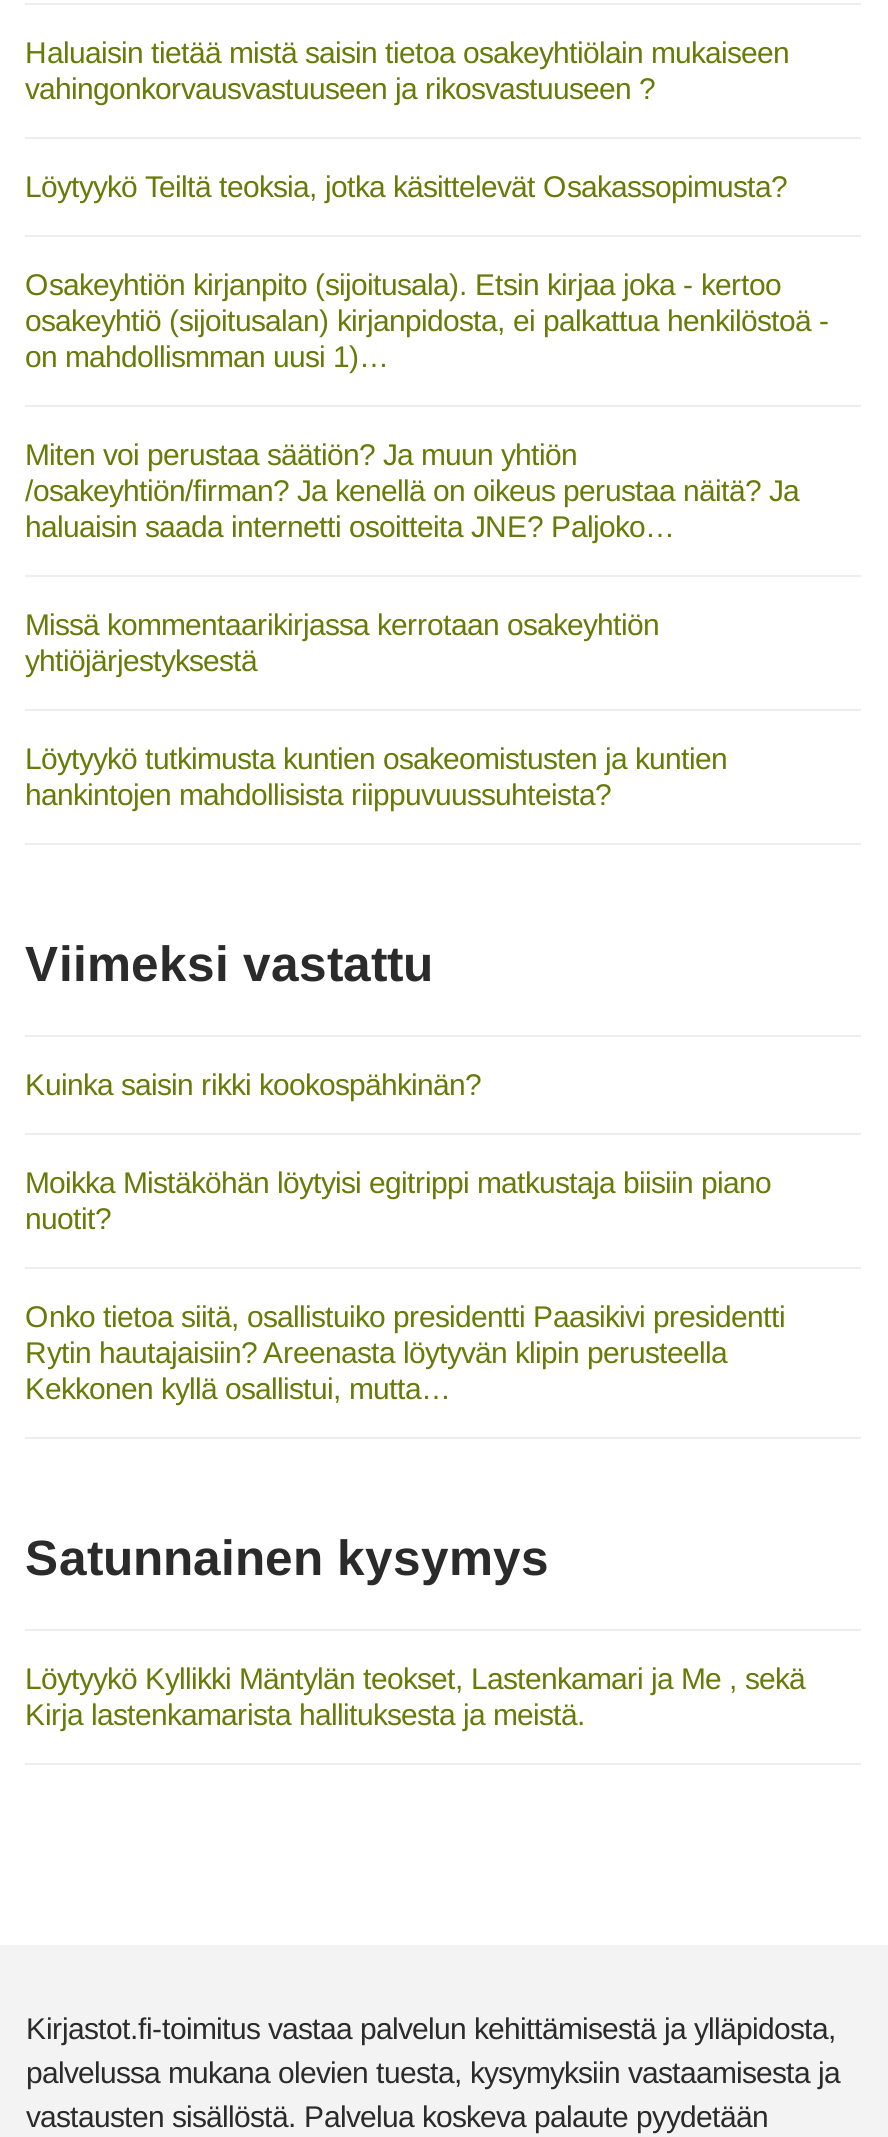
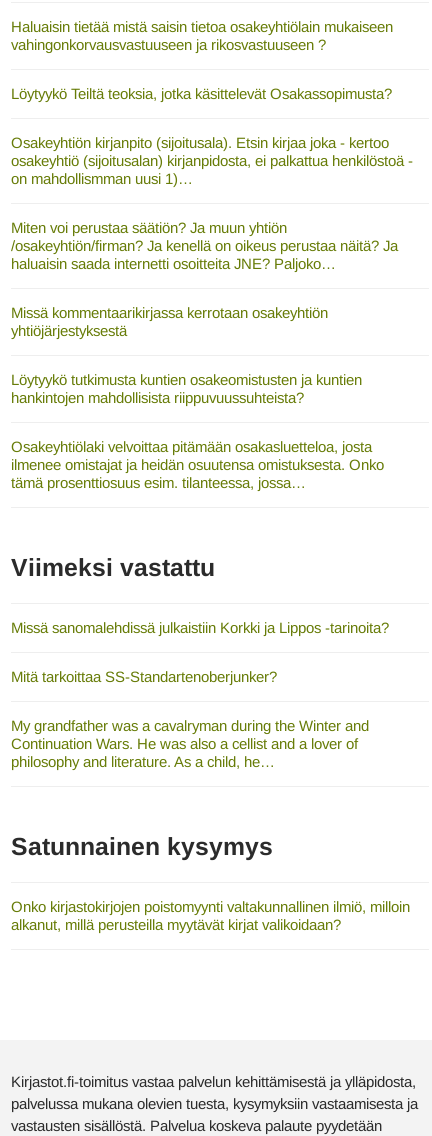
none -> [11,438,384,491] Osakeyhtiölaki velvoittaa pitämään osakasluetteloa, josta | ilmenee omistajat ja heidän osuutensa omistuksesta. Onko | tämä prosenttiosuus esim. tilanteessa, jossa…
moved [25,936,433,990] -> [11,553,215,580]: Viimeksi vastattu
[25,1067,481,1101] Kuinka saisin rikki kookospähkinän? -> [11,619,389,636] Missä sanomalehdissä julkaistiin Korkki ja Lippos -tarinoita?
[25,1165,771,1235] Moikka Mistäköhän löytyisi egitrippi matkustaja biisiin piano | nuotit? -> [11,668,277,685] Mitä tarkoittaa SS-Standartenoberjunker?
[25,1299,785,1405] Onko tietoa siitä, osallistuiko presidentti Paasikivi presidentti | Rytin hautajaisiin? Areenasta löytyvän klipin perusteella | Kekkonen kyllä osallistui, mutta… -> [11,717,369,770] My grandfather was a cavalryman during the Winter and | Continuation Wars. He was also a cellist and a lover of | philosophy and literature. As a child, he…
[25,1662,805,1732] Löytyykö Kyllikki Mäntylän teokset, Lastenkamari ja Me , sekä | Kirja lastenkamarista hallituksesta ja meistä. -> [11,898,410,933] Onko kirjastokirjojen poistomyynti valtakunnallinen ilmiö, milloin | alkanut, millä perusteilla myytävät kirjat valikoidaan?

